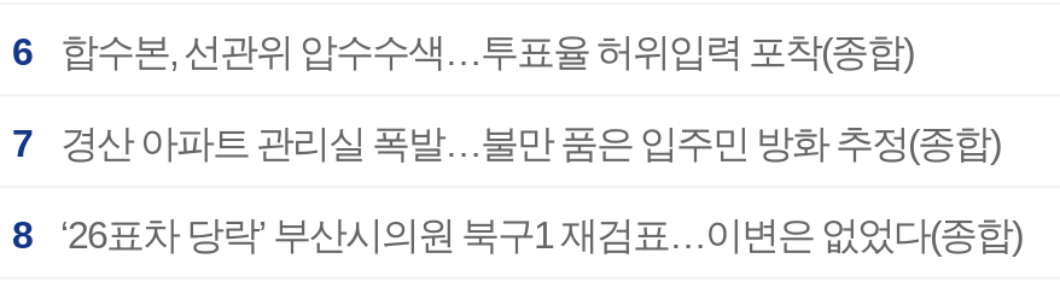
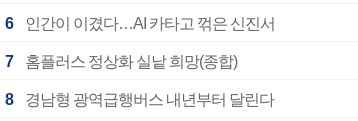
[60,31,913,72] 합수본, 선관위 압수수색…투표율 허위입력 포착(종합) -> [25,15,275,32] 인간이 이겼다…AI 카타고 꺾은 신진서
[60,123,1000,164] 경산 아파트 관리실 폭발…불만 품은 입주민 방화 추정(종합) -> [25,53,237,70] 홈플러스 정상화 실낱 희망(종합)
[60,215,1021,255] ‘26표차 당락’ 부산시의원 북구1 재검표…이변은 없었다(종합) -> [25,91,274,108] 경남형 광역급행버스 내년부터 달린다

